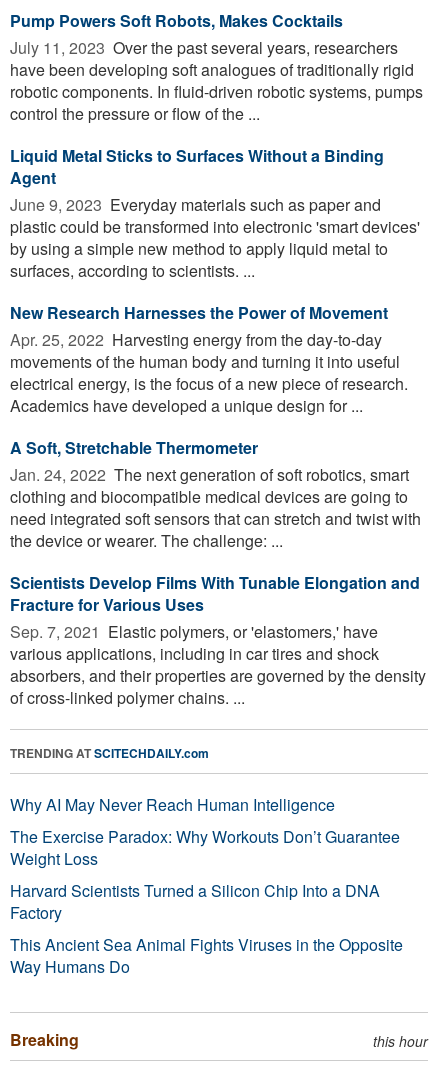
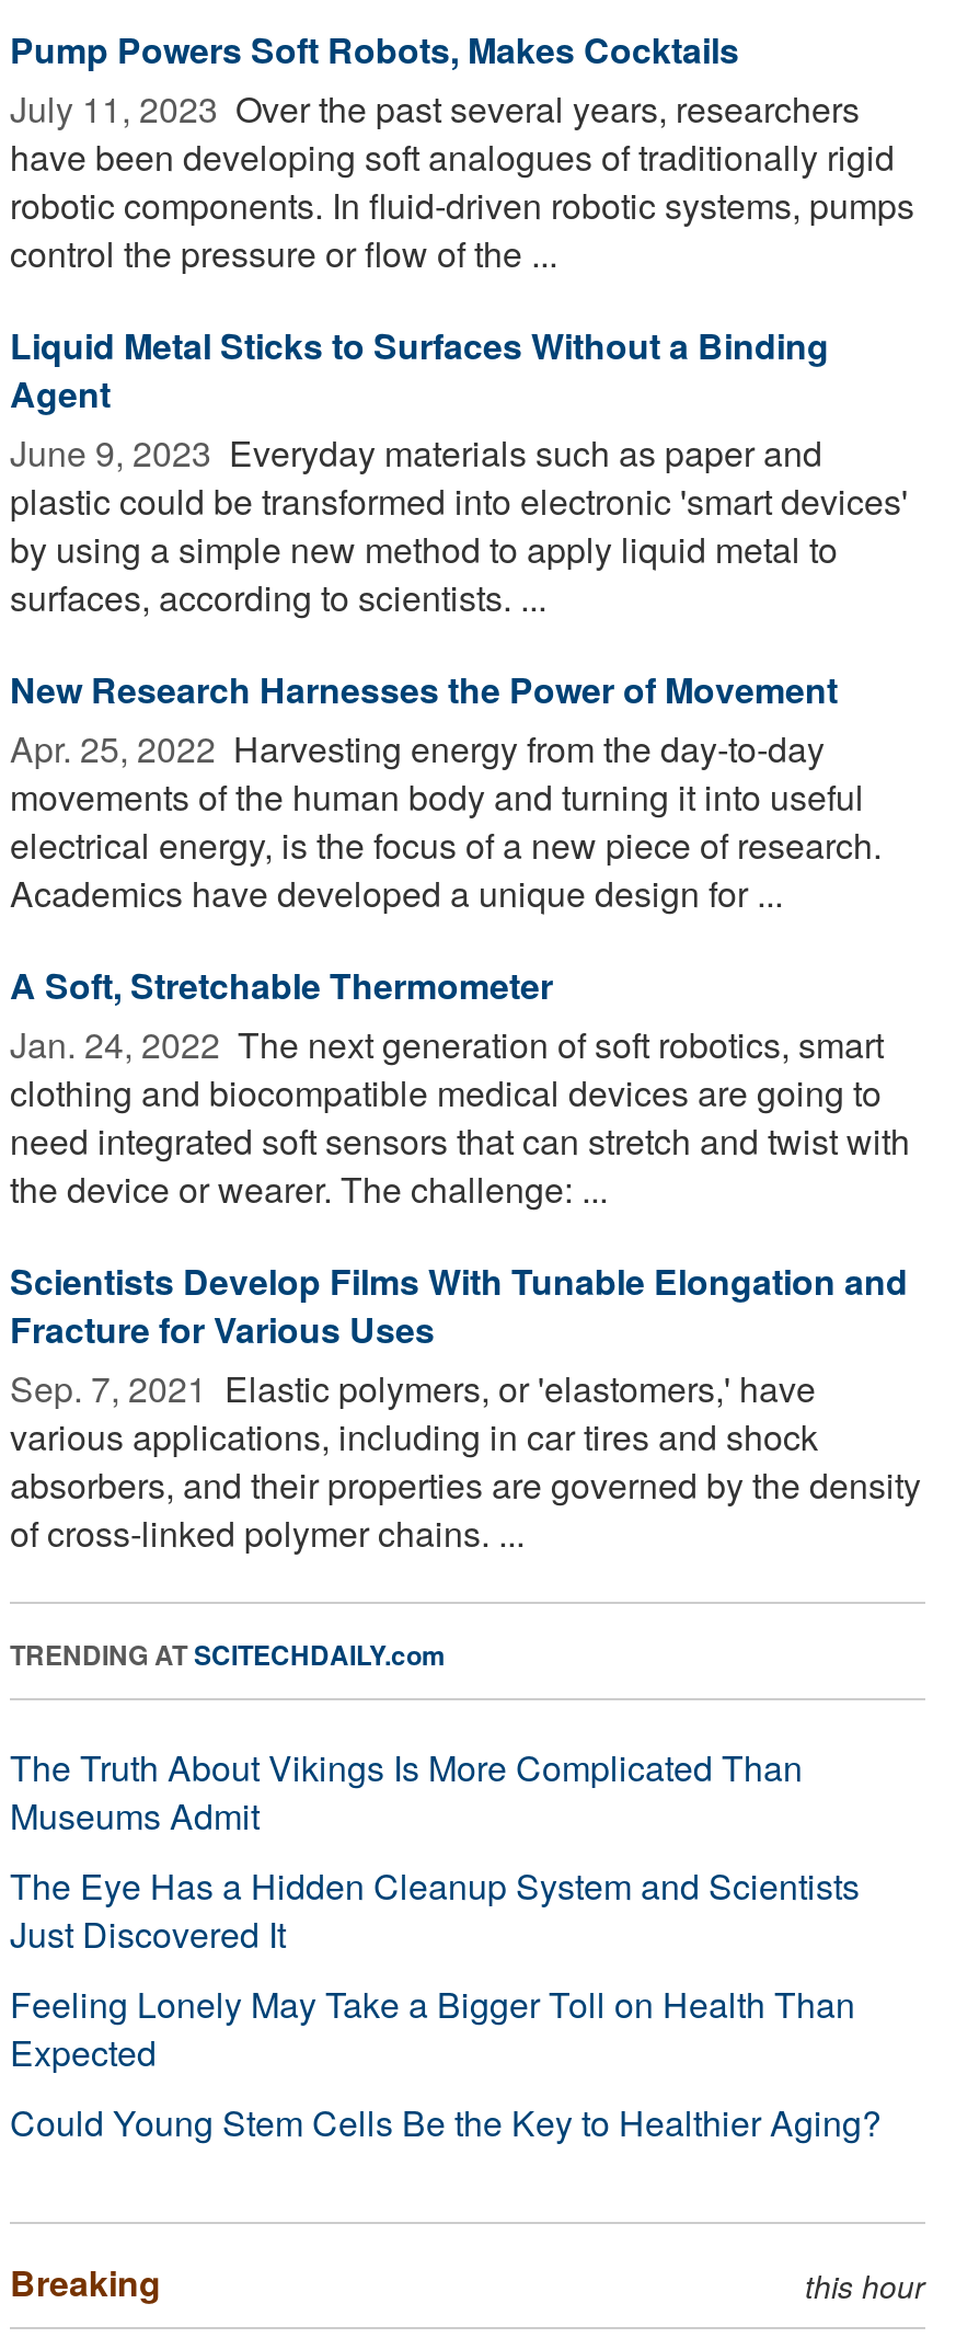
[10,793,403,978] Why AI May Never Reach Human Intelligence | The Exercise Paradox: Why Workouts Don’t Guarantee | Weight Loss | Harvard Scientists Turned a Silicon Chip Into a DNA | Factory | This Ancient Sea Animal Fights Viruses in the Opposite | Way Humans Do -> [10,1742,882,2147] The Truth About Vikings Is More Complicated Than | Museums Admit | The Eye Has a Hidden Cleanup System and Scientists | Just Discovered It | Feeling Lonely May Take a Bigger Toll on Health Than | Expected | Could Young Stem Cells Be the Key to Healthier Aging?

